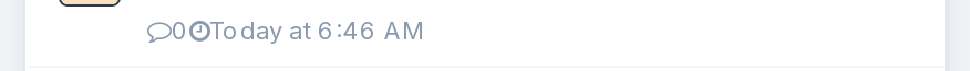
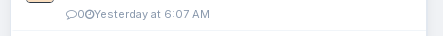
[209,15,424,46] Today at 6:46 AM -> [94,7,210,21] Yesterday at 6:07 AM

